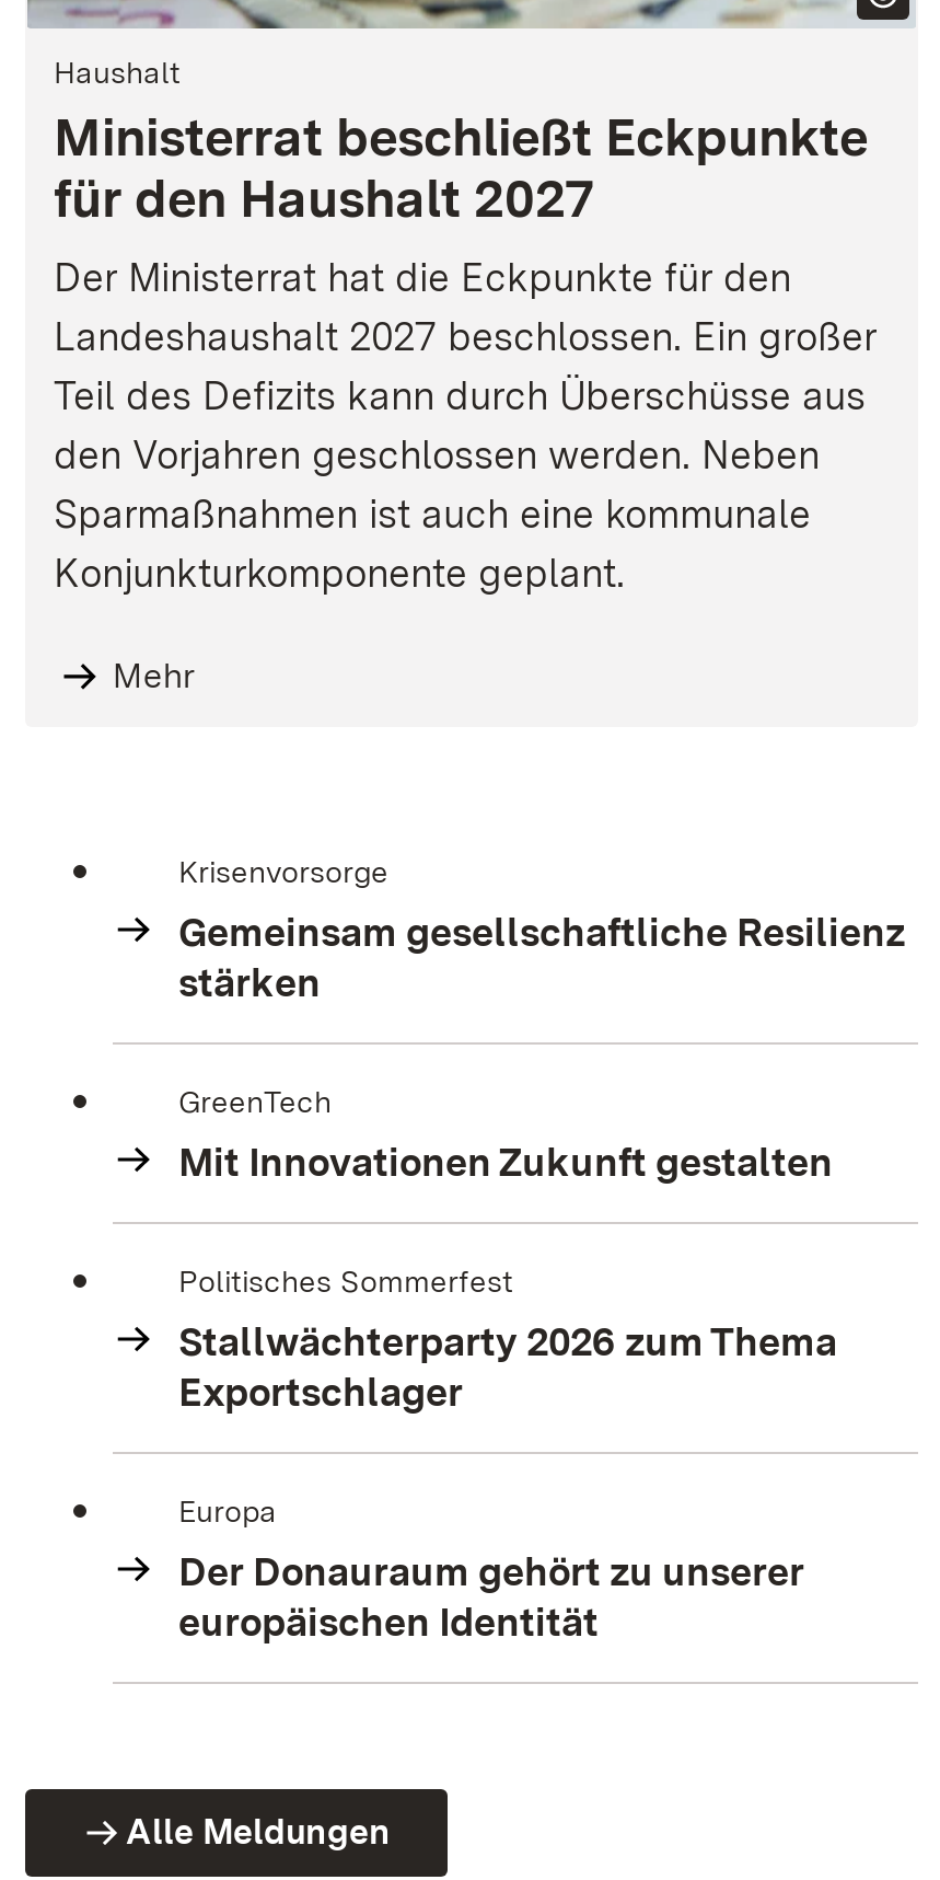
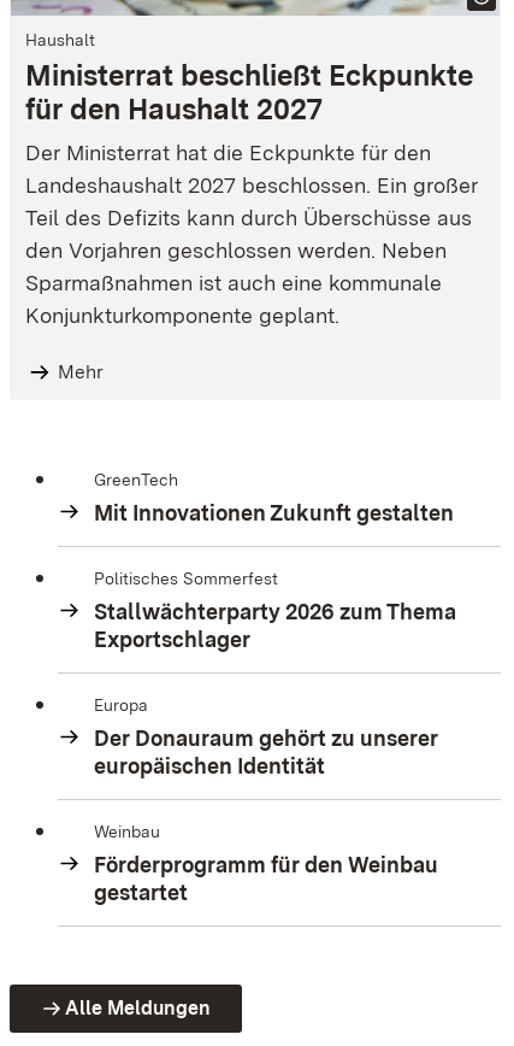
[178,854,905,1005] Krisenvorsorge | Gemeinsam gesellschaftliche Resilienz | stärken -> none
moved [178,1084,837,1645] -> [94,470,456,778]: GreenTech | Mit Innovationen Zukunft gestalten | Politisches Sommerfest | Stallwächterparty 2026 zum Thema | Exportschlager | Europa | Der Donauraum gehört zu unserer | europäischen Identität
none -> [94,822,438,905] Weinbau | Förderprogramm für den Weinbau | gestartet

